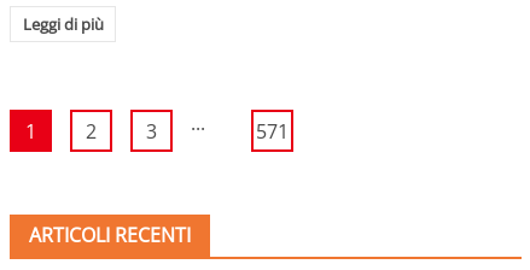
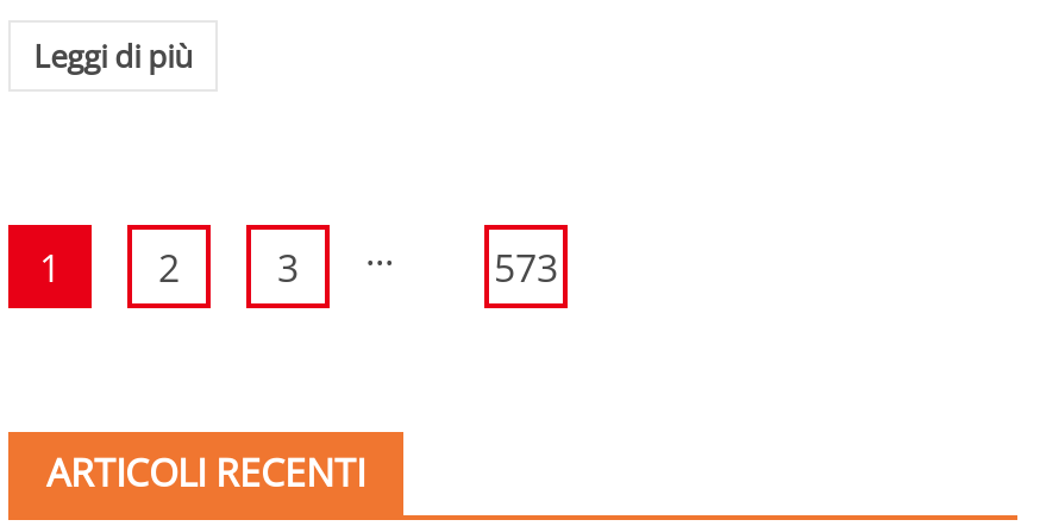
[256,118,289,144] 571 -> [494,241,558,293] 573

